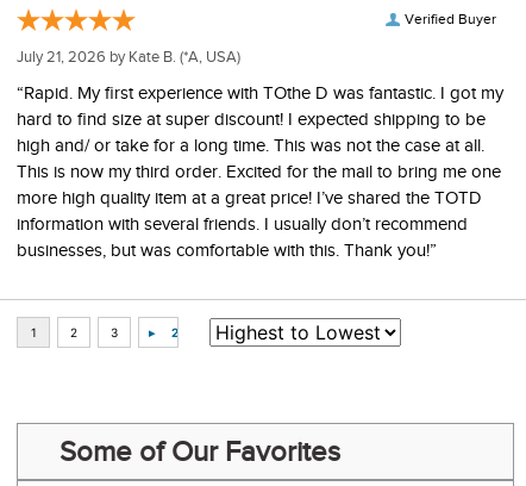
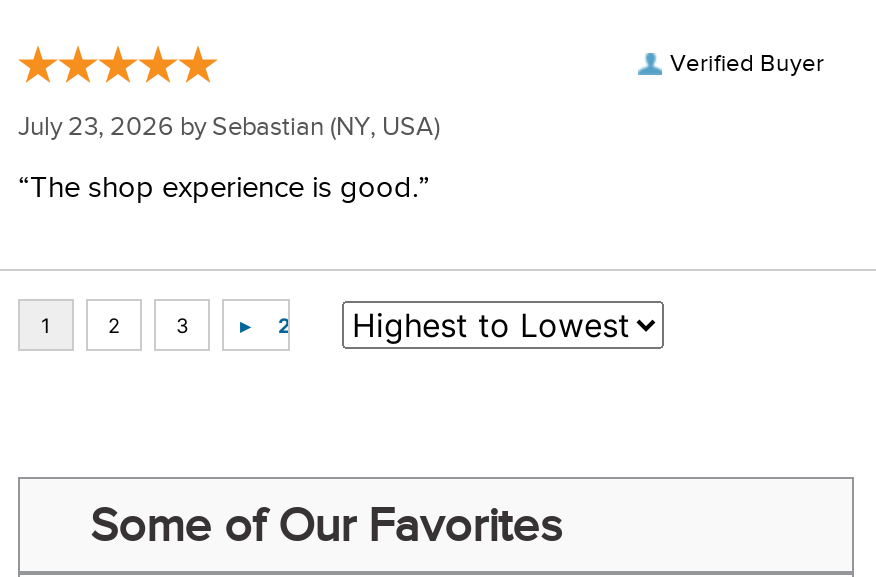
[17,48,240,66] July 21, 2026 by Kate B. (*A, USA) -> [18,111,440,141] July 23, 2026 by Sebastian (NY, USA)
[17,83,503,260] “Rapid. My first experience with TOthe D was fantastic. I got my | hard to find size at super discount! I expected shipping to be | high and/ or take for a long time. This was not the case at all. | This is now my third order. Excited for the mail to bring me one | more high quality item at a great price! I’ve shared the TOTD | information with several friends. I usually don’t recommend | businesses, but was comfortable with this. Thank you!” -> [18,171,430,203] “The shop experience is good.”

